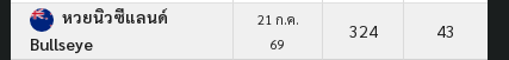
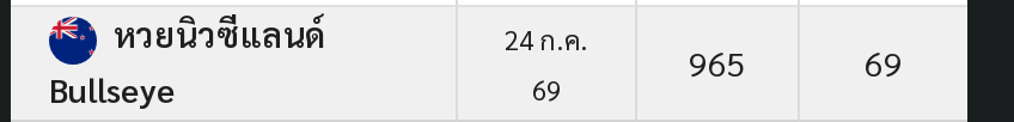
[257,10,299,28] 21 ก.ค. -> [505,21,588,57] 24 ก.ค.
[349,20,377,41] 324 -> [689,40,746,83] 965
[436,20,455,41] 43 -> [865,40,903,83] 69

